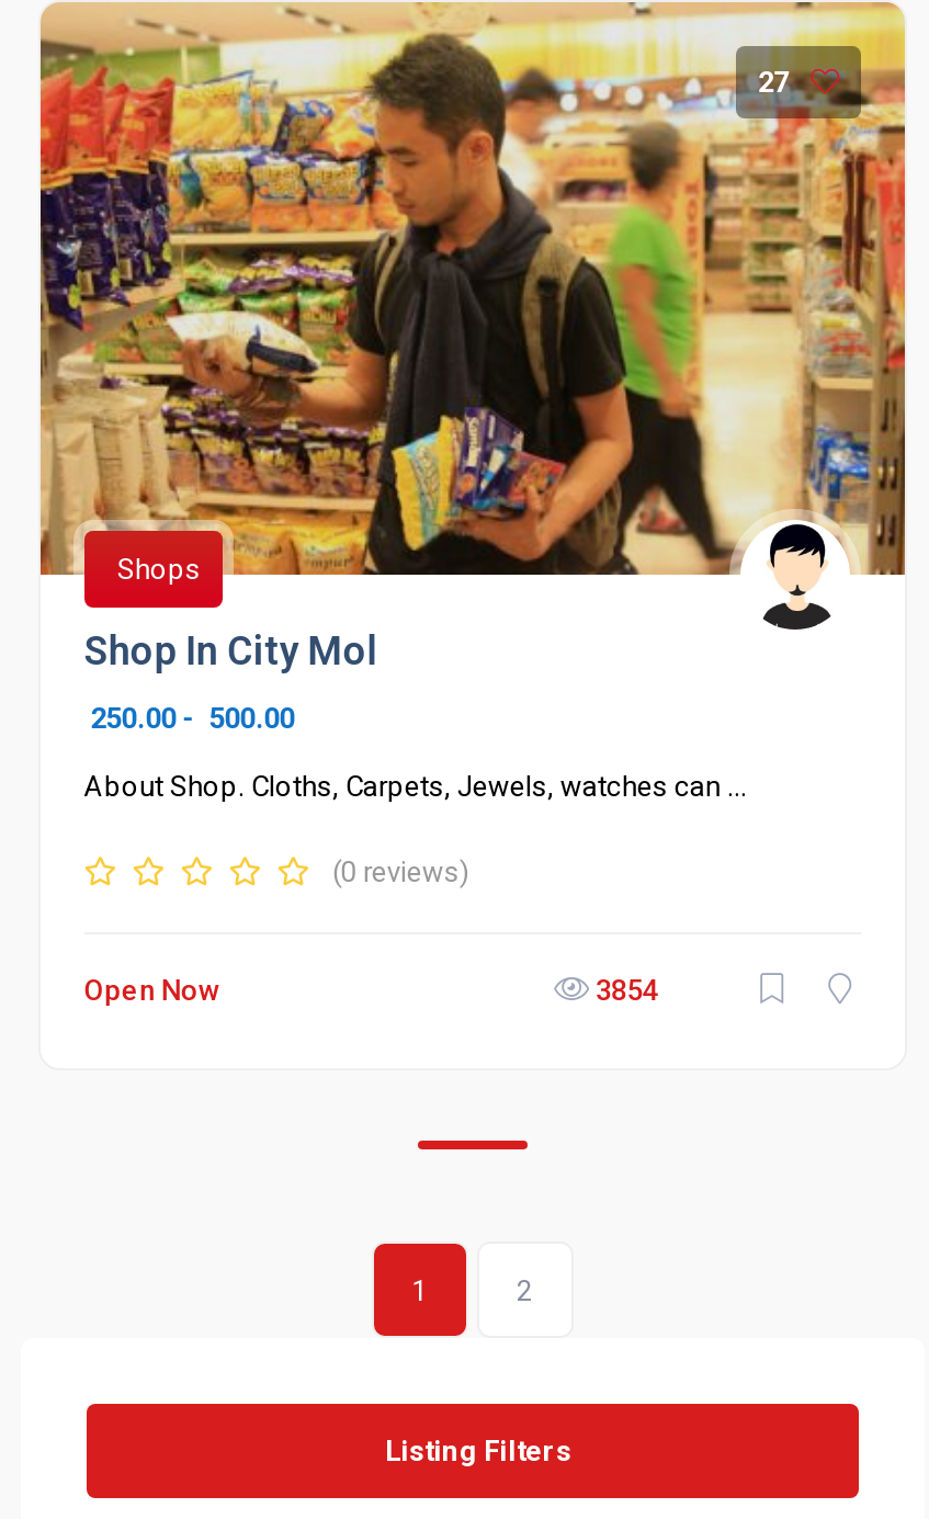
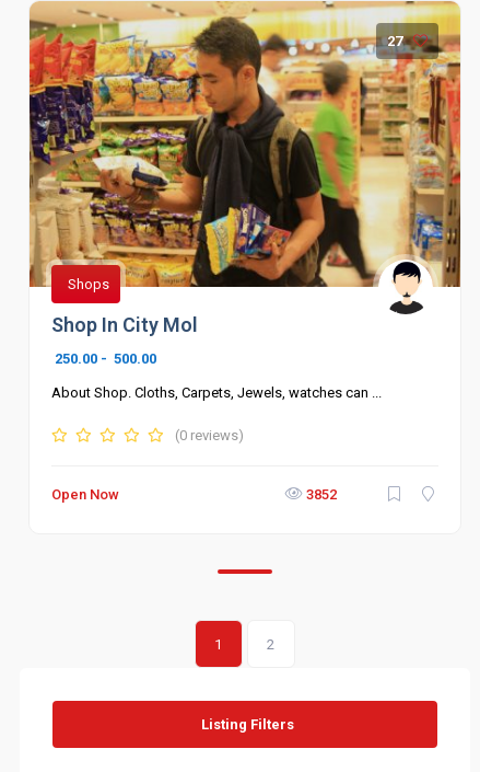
[589,973,657,1006] 3854 -> [303,486,337,502] 3852

